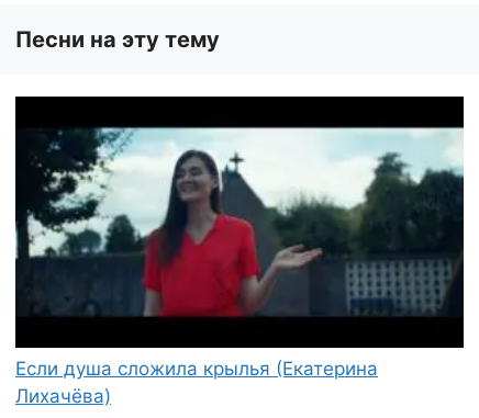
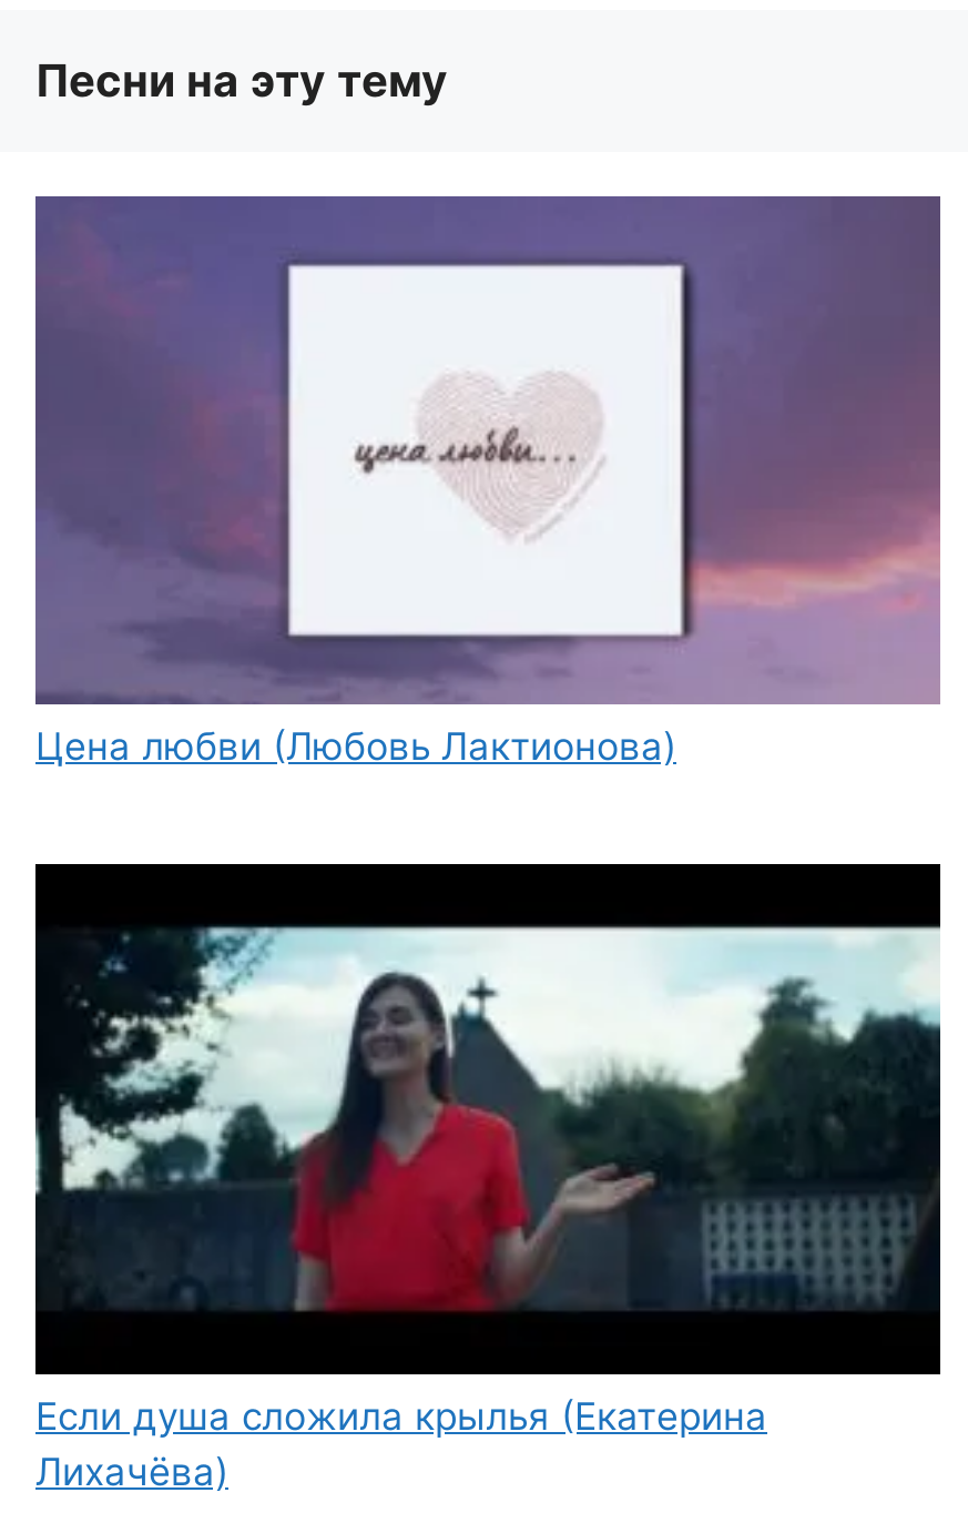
none -> [33,194,942,770] [image] | Цена любви (Любовь Лактионова)

